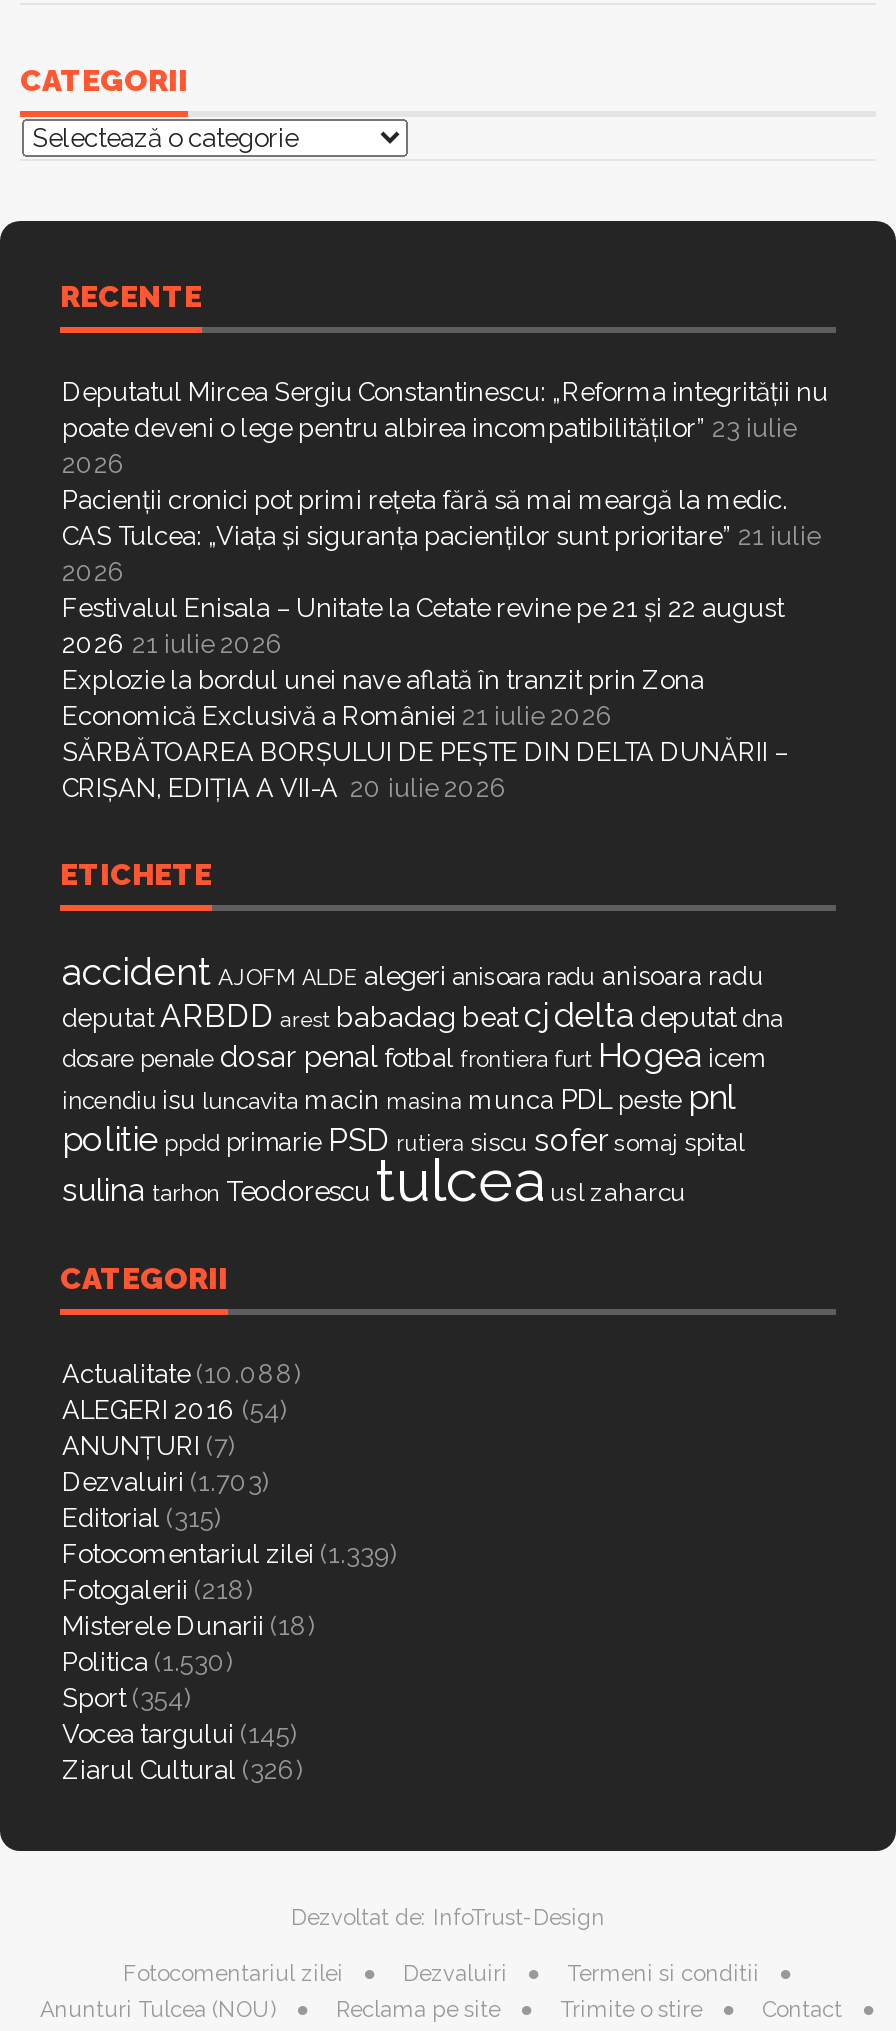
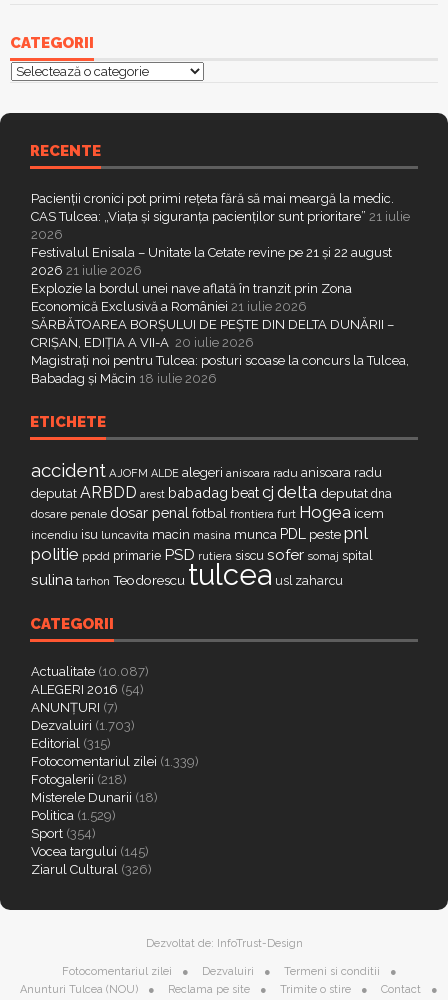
[62,376,828,478] Deputatul Mircea Sergiu Constantinescu: „Reforma integrității nu | poate deveni o lege pentru albirea incompatibilităților” 23 iulie | 2026 -> none
moved [62,484,820,802] -> [31,191,410,350]: Pacienții cronici pot primi rețeta fără să mai meargă la medic. | CAS Tulcea: „Viața și siguranța pacienților sunt prioritare” 21 iulie | 2026 | ... | SĂRBĂTOAREA BORȘULUI DE PEȘTE DIN DELTA DUNĂRII – | CRIȘAN, EDIȚIA A VII-A 20 iulie 2026
none -> [31,353,409,386] Magistrați noi pentru Tulcea: posturi scoase la concurs la Tulcea, | Babadag și Măcin 18 iulie 2026
[62,1358,302,1388] Actualitate (10.088) -> [31,664,149,679] Actualitate (10.087)
[62,1646,234,1676] Politica (1.530) -> [31,808,116,823] Politica (1.529)

